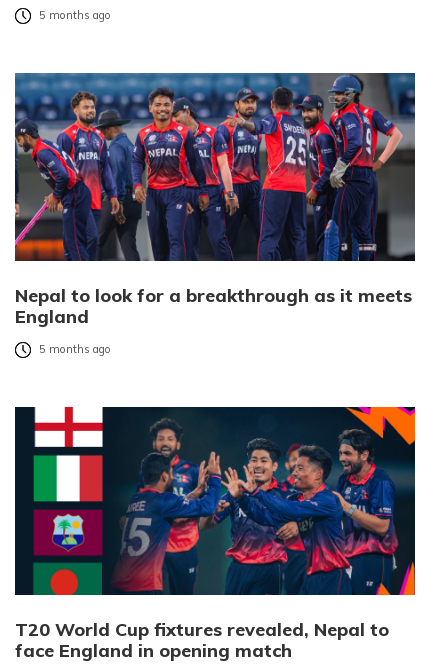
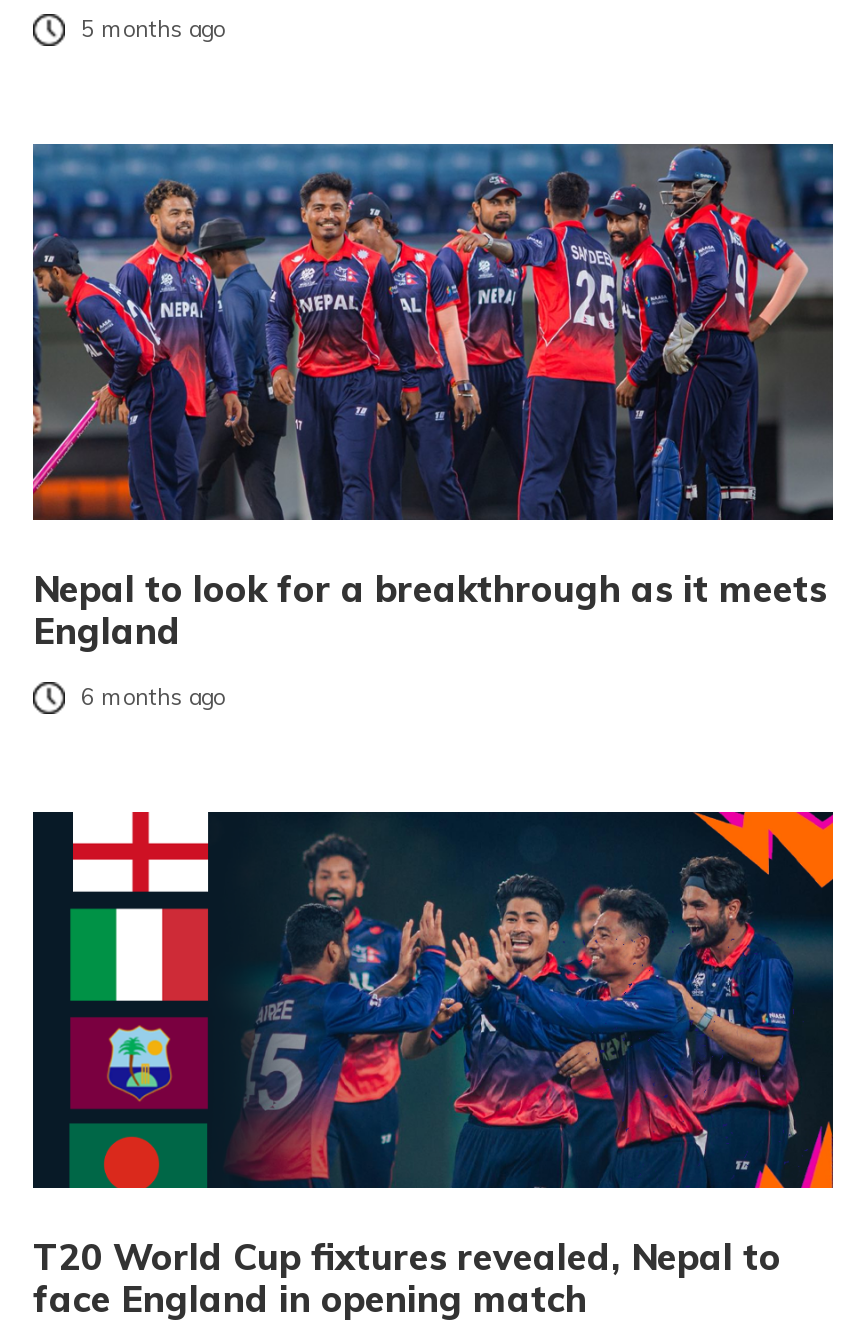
[39,342,111,356] 5 months ago -> [81,682,225,710] 6 months ago

